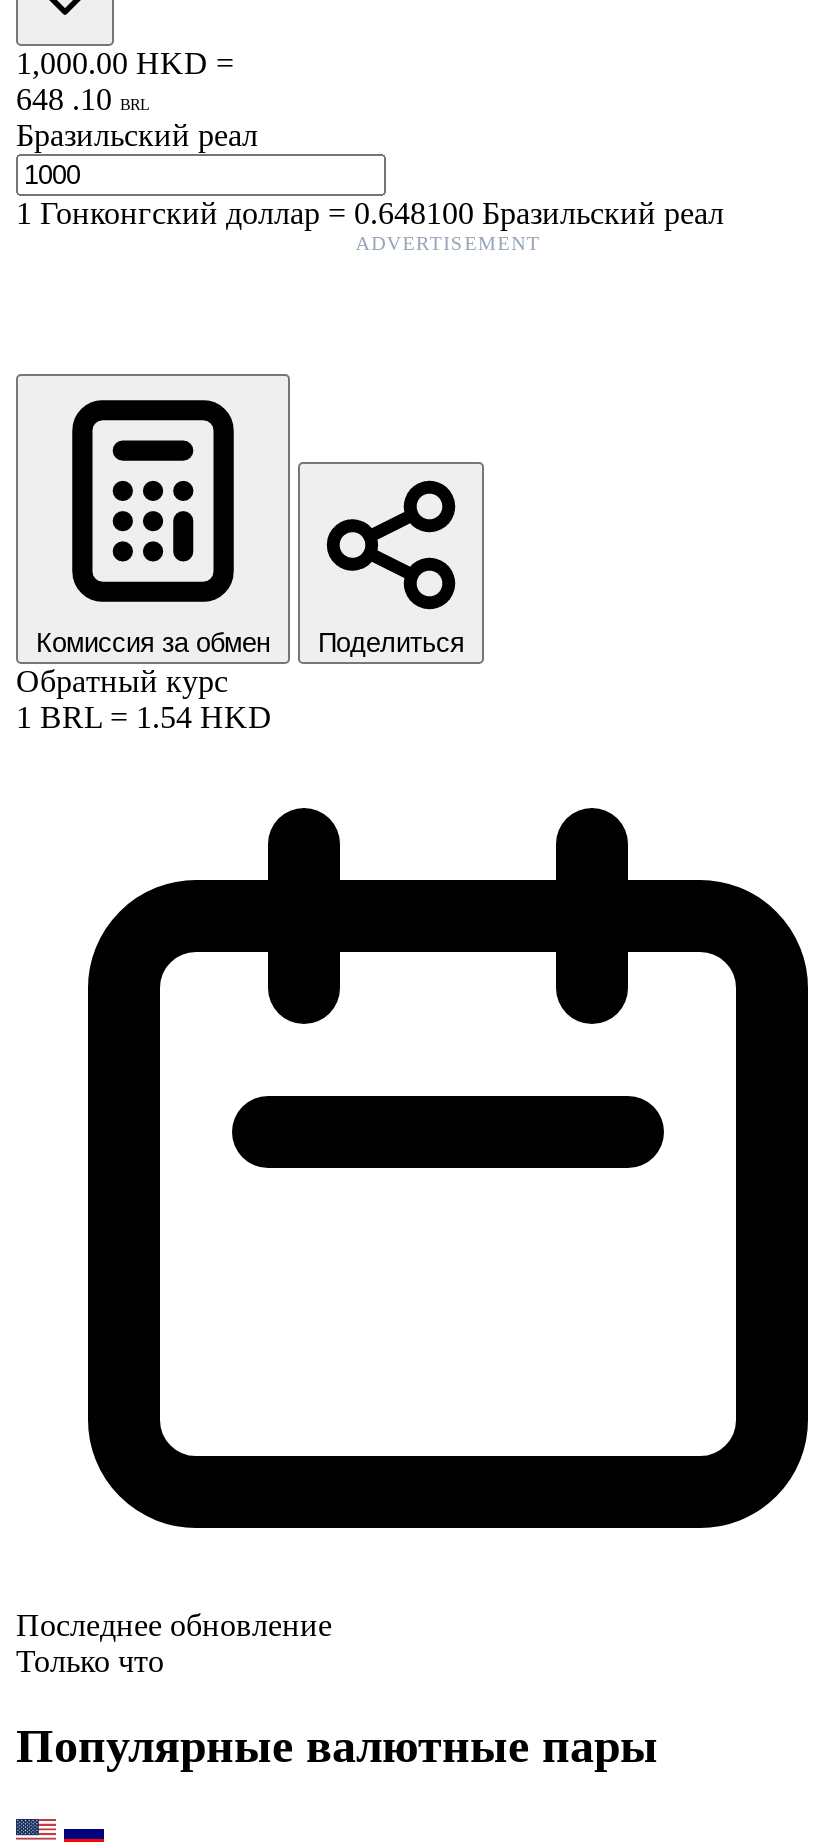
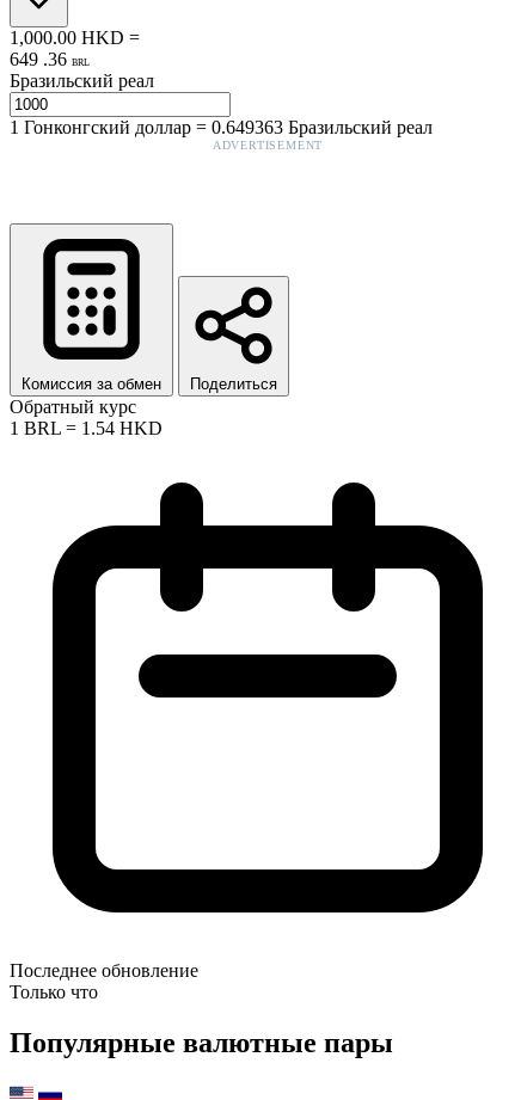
[16,82,150,116] 648 . 10 BRL -> [10,49,90,69] 649 . 36 BRL
[16,196,724,230] 1Гонконгский доллар=0.648100 Бразильский реал -> [10,117,433,137] 1Гонконгский доллар=0.649363 Бразильский реал

